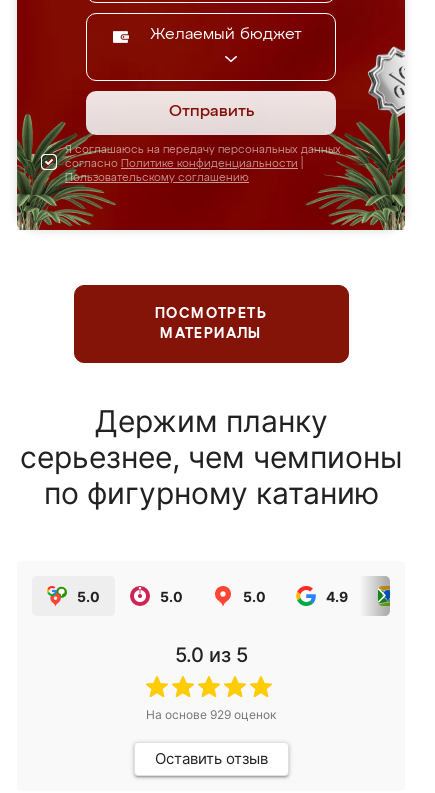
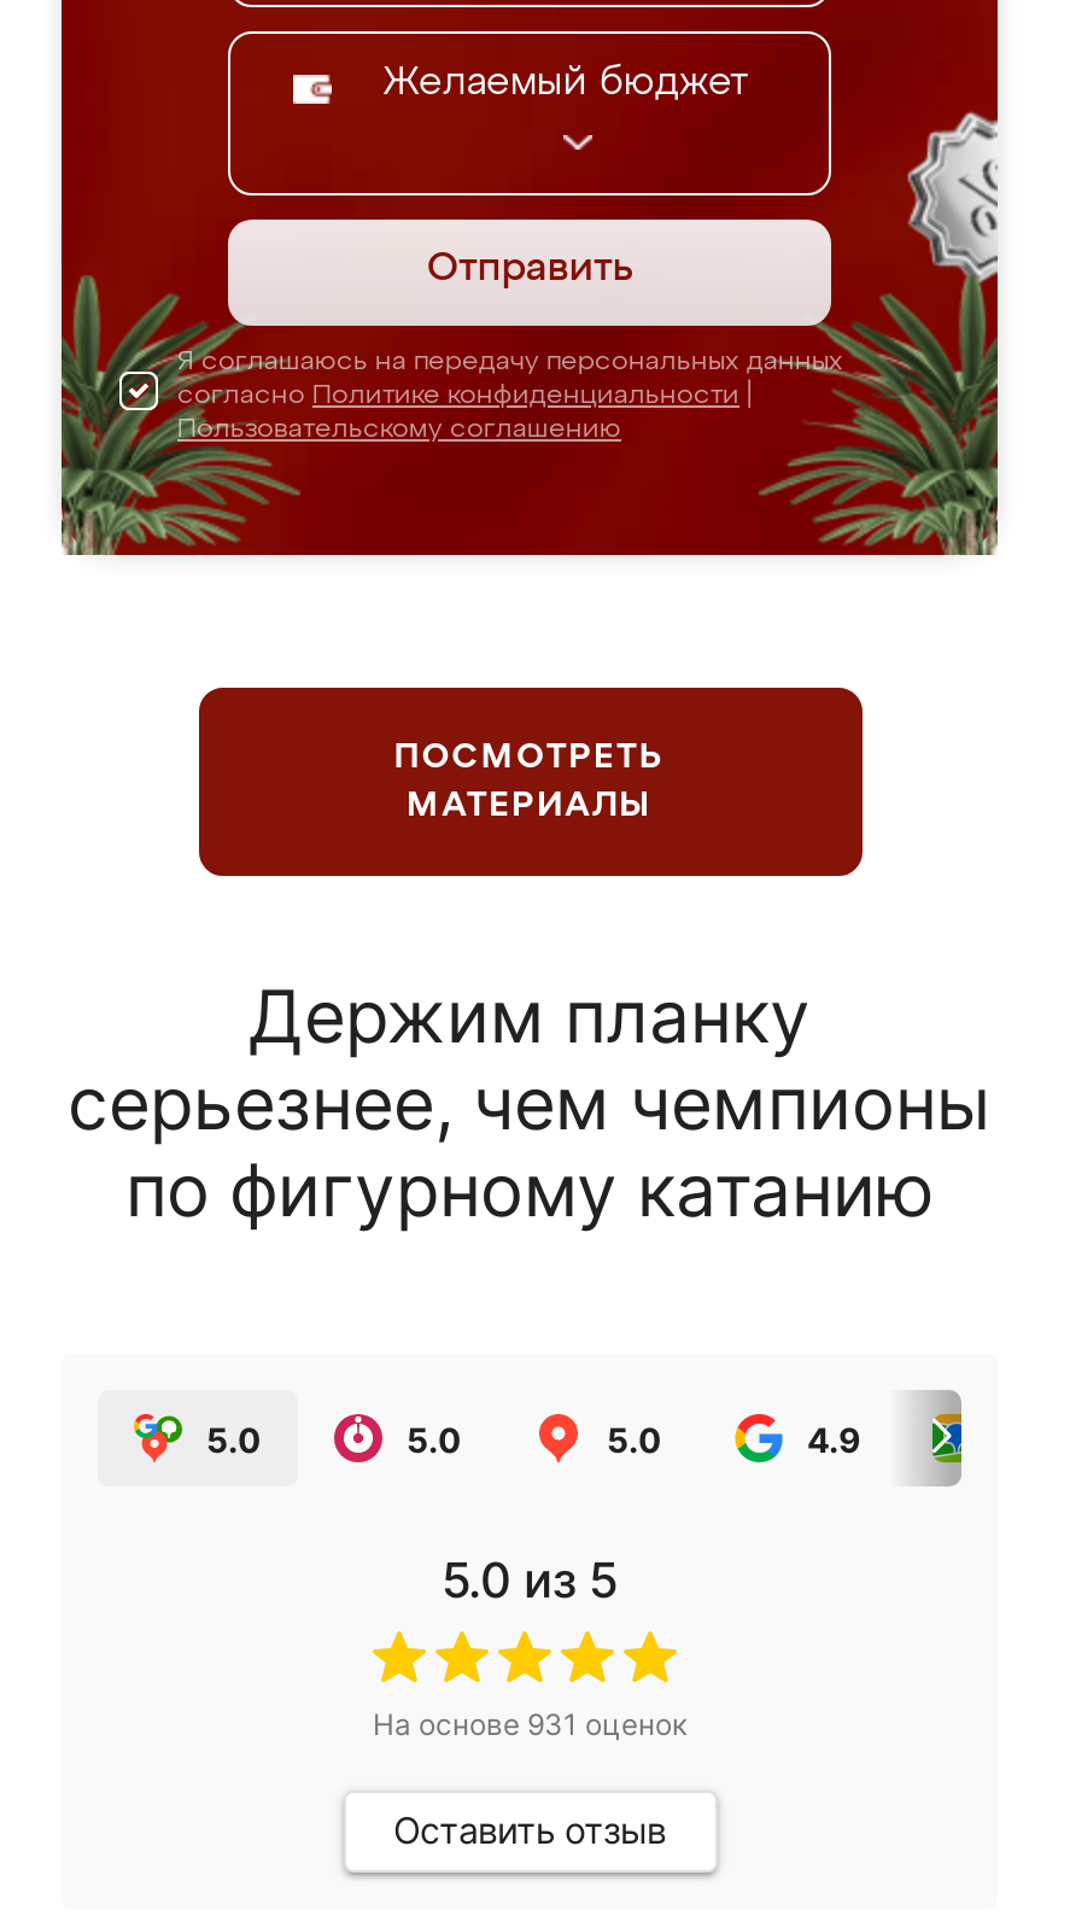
[146,707,276,722] На основе 929 оценок -> [373,1706,686,1742] На основе 931 оценок

